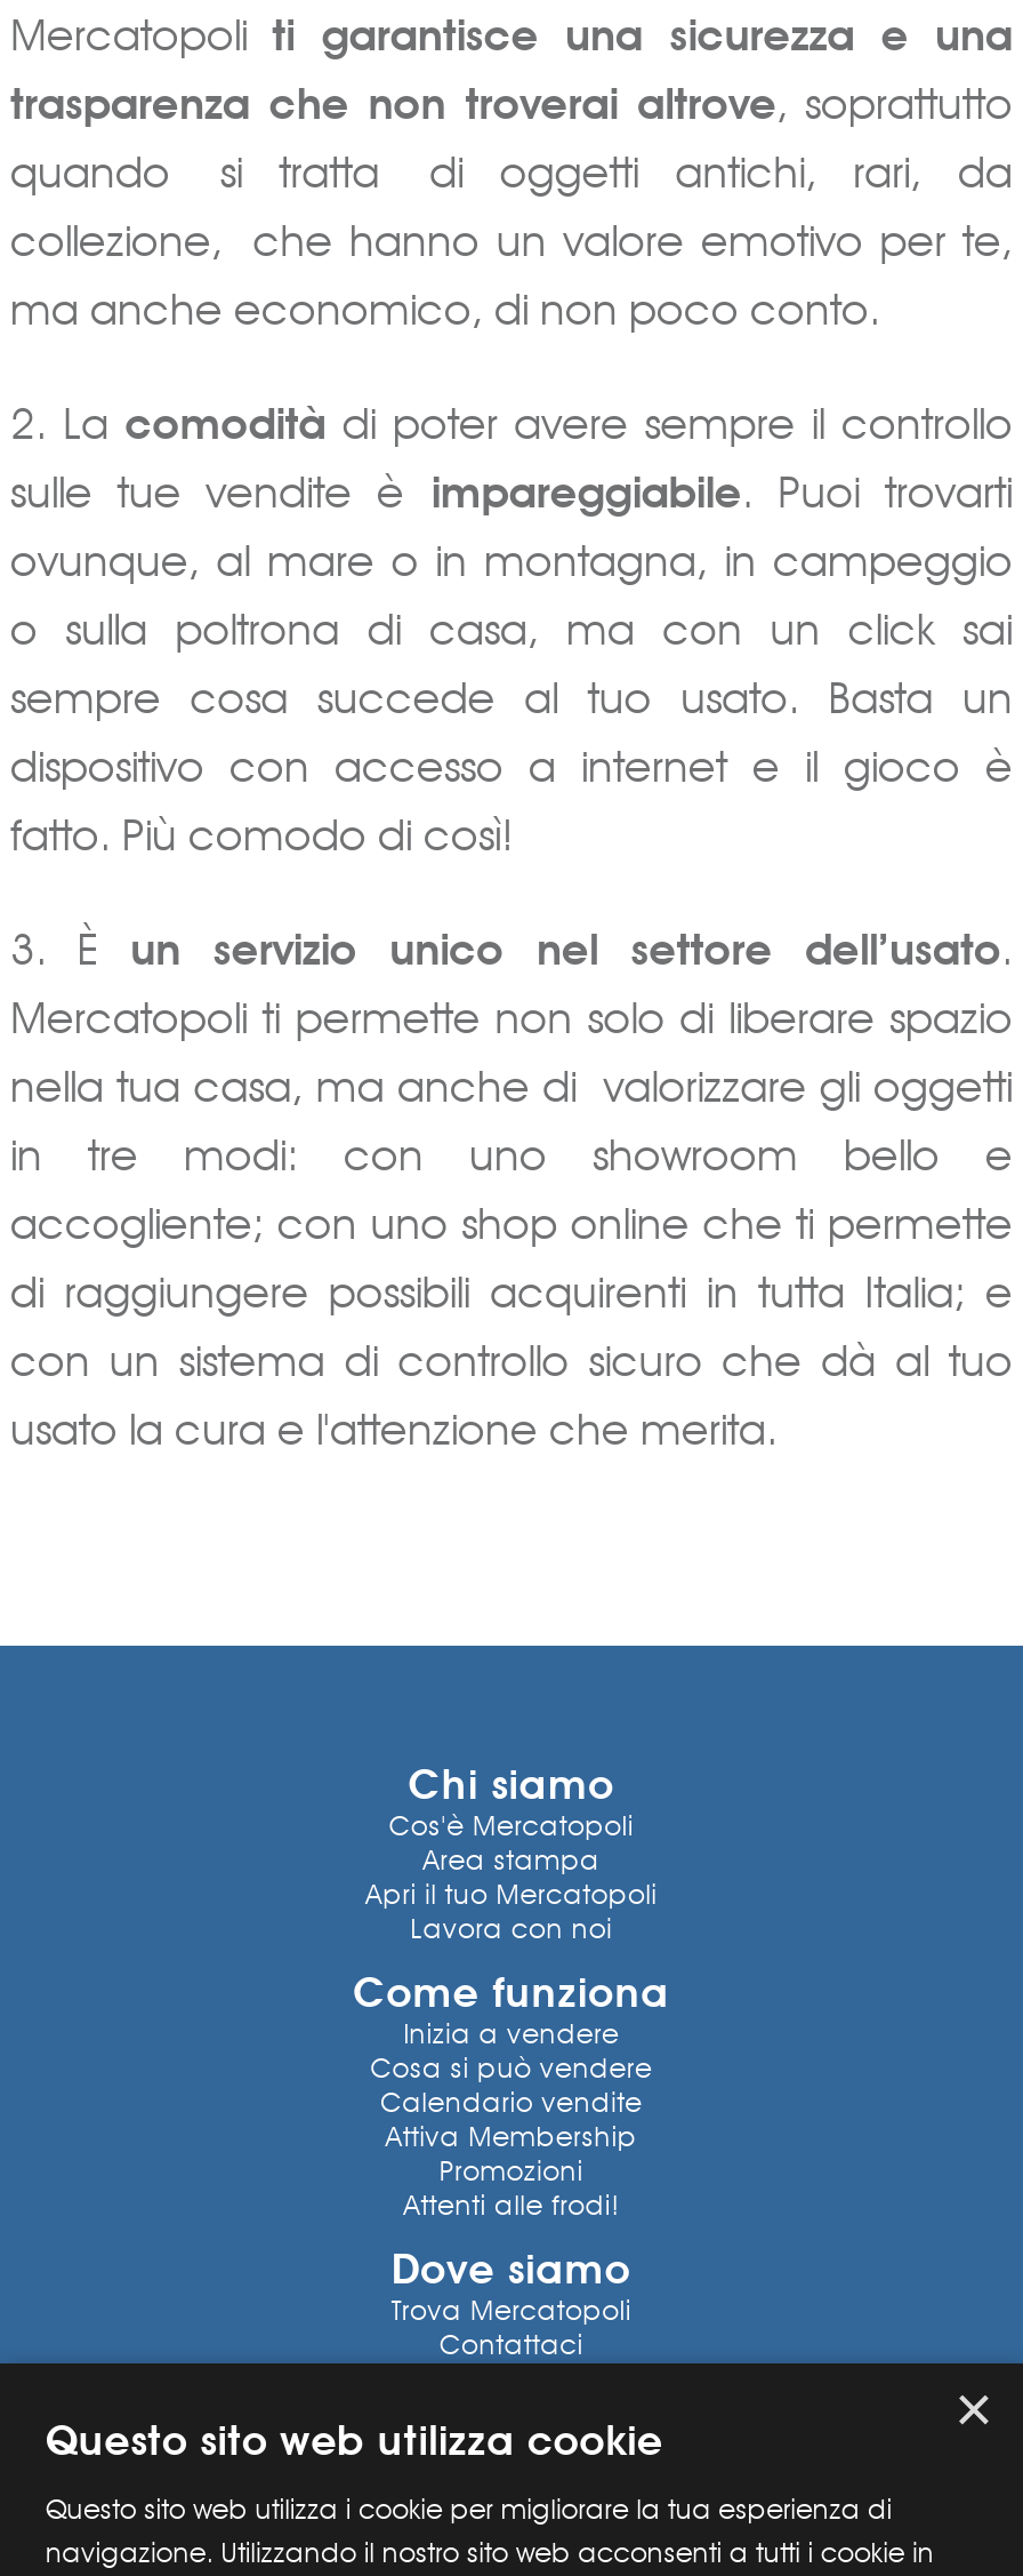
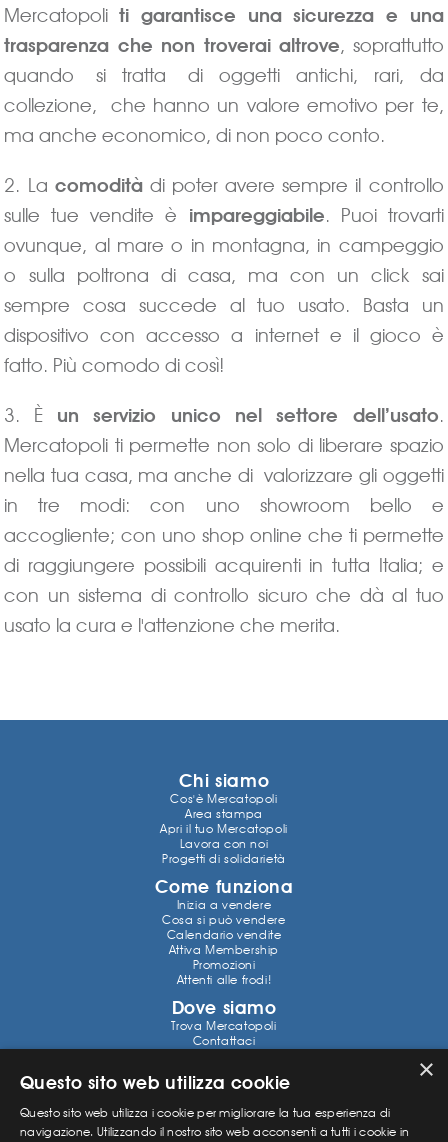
none -> [162,851,286,866] Progetti di solidarietà

